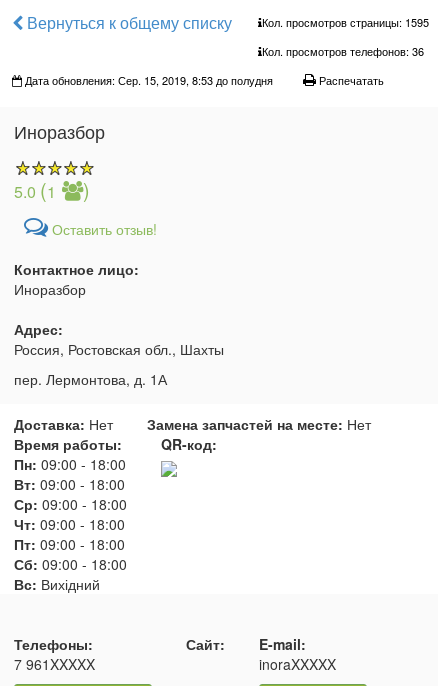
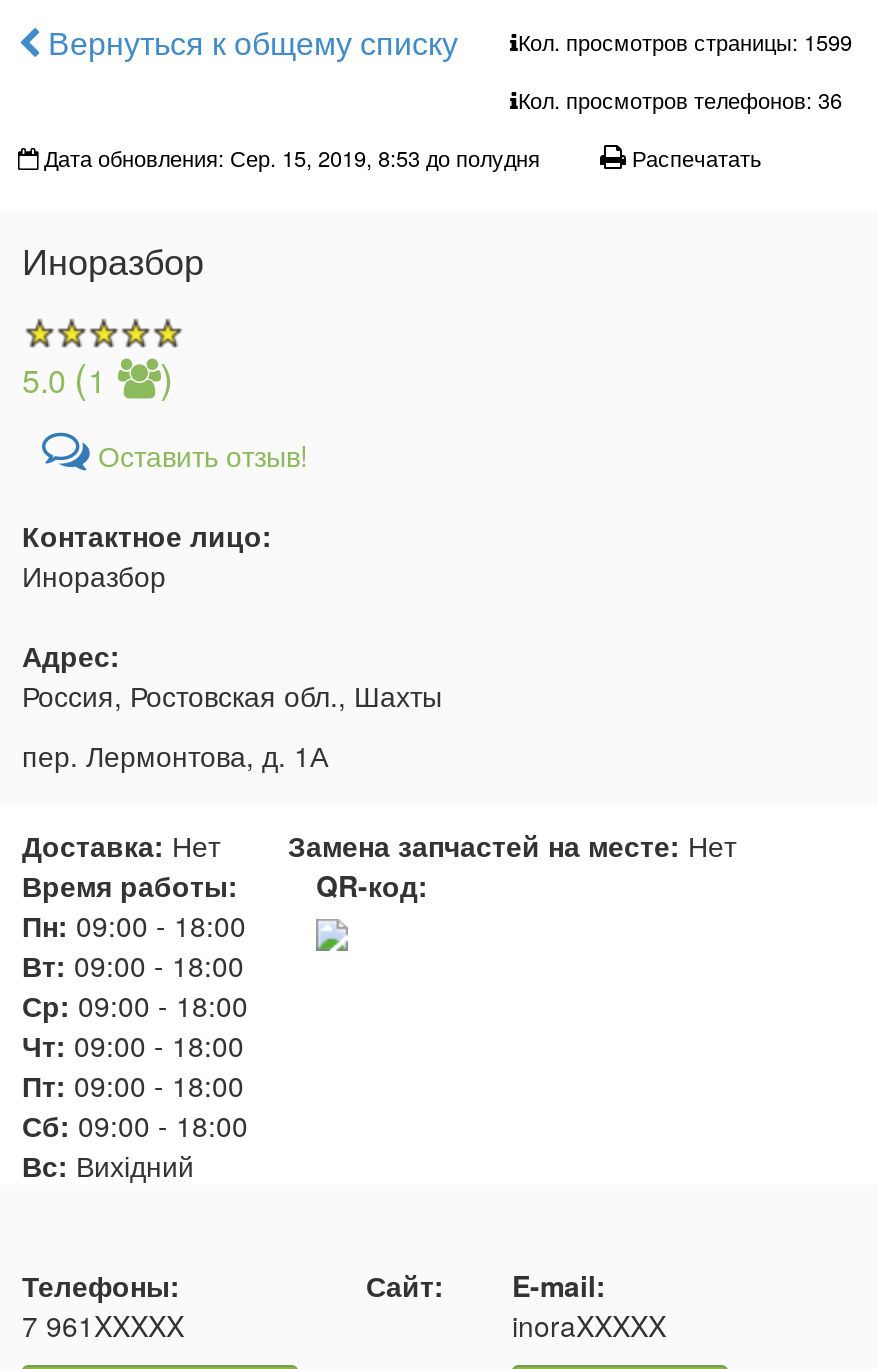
[262,14,429,30] Кол. просмотров страницы: 1595 -> [518,25,852,57] Кол. просмотров страницы: 1599

